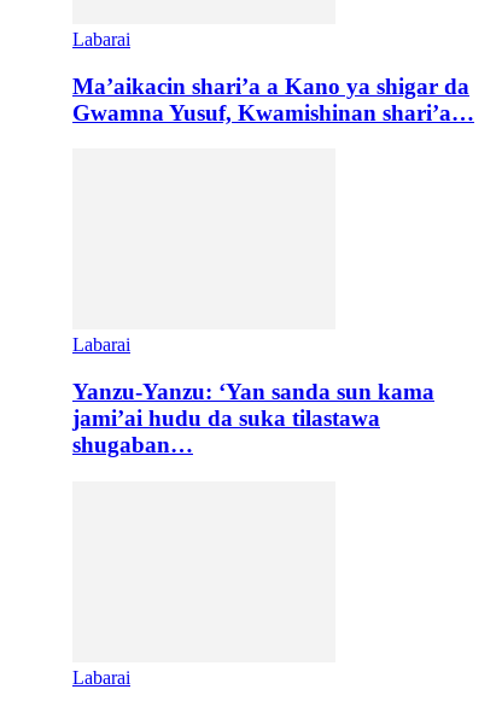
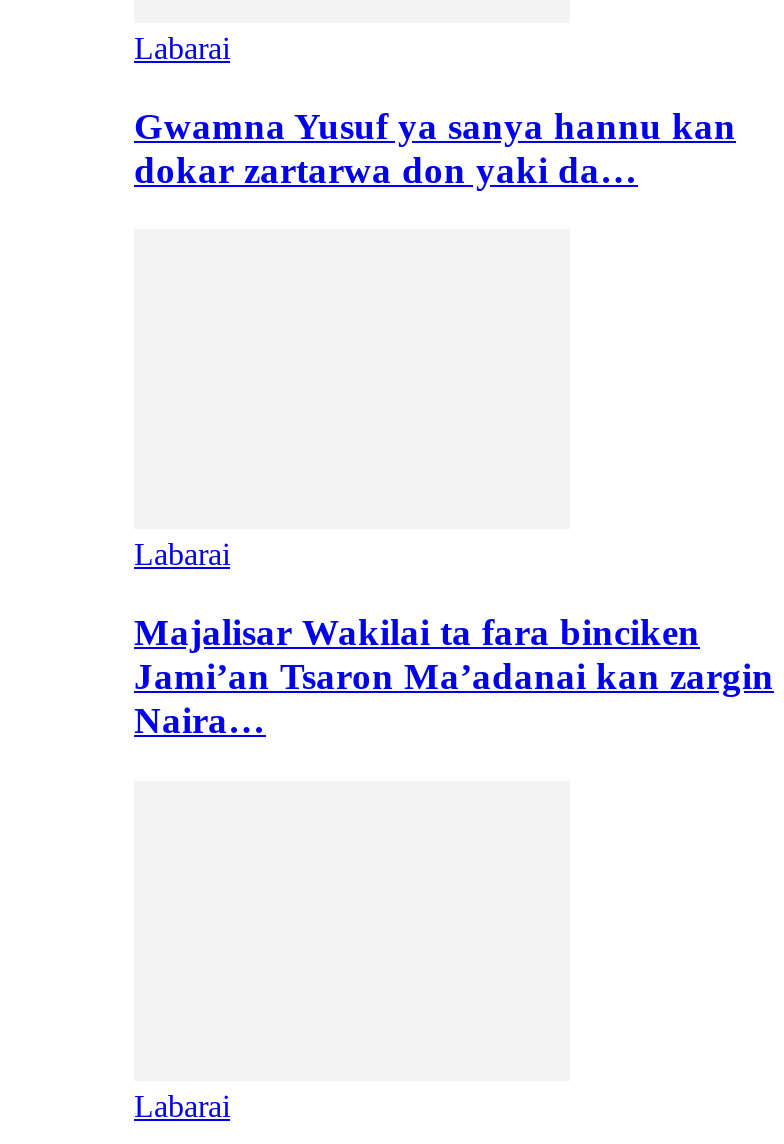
[72,73,474,125] Ma’aikacin shari’a a Kano ya shigar da | Gwamna Yusuf, Kwamishinan shari’a… -> [134,104,736,190] Gwamna Yusuf ya sanya hannu kan | dokar zartarwa don yaki da…
[72,379,434,457] Yanzu-Yanzu: ‘Yan sanda sun kama | jami’ai hudu da suka tilastawa | shugaban… -> [134,611,774,741] Majalisar Wakilai ta fara binciken | Jami’an Tsaron Ma’adanai kan zargin | Naira…

